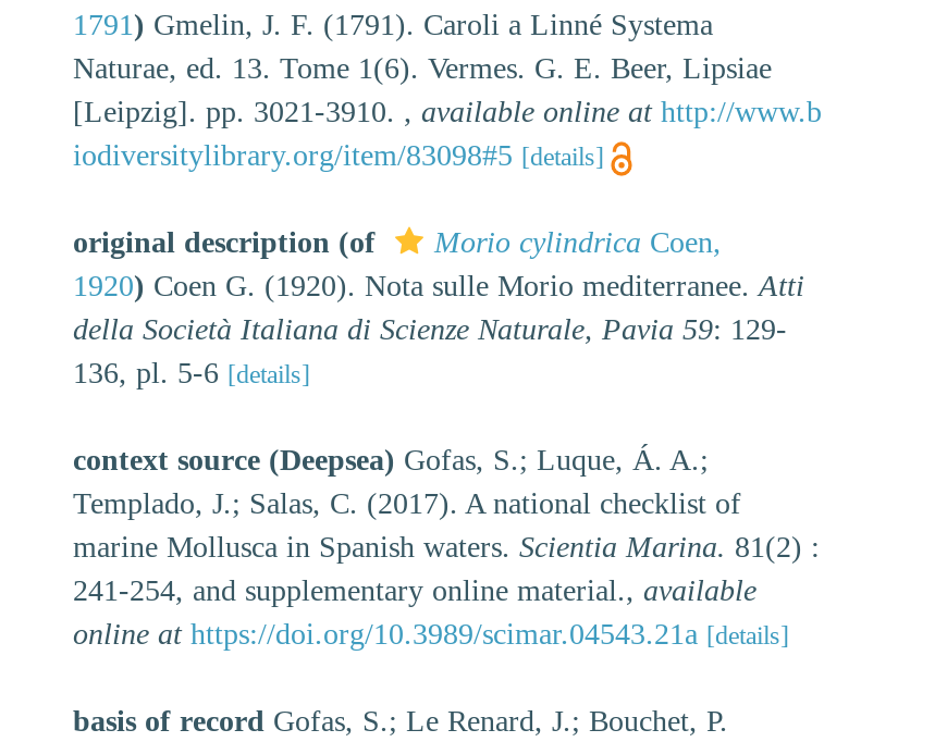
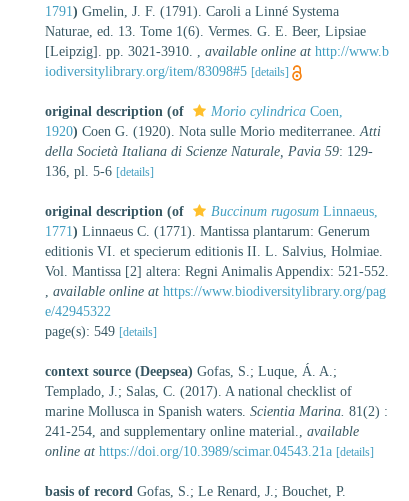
none -> [45,203,389,338] original description (of | Buccinum rugosum Linnaeus, | 1771) Linnaeus C. (1771). Mantissa plantarum: Generum | editionis VI. et specierum editionis II. L. Salvius, Holmiae. | Vol. Mantissa [2] altera: Regni Animalis Appendix: 521-552. | , available online at https://www.biodiversitylibrary.org/pag | e/42945322 | page(s): 549 [details]

